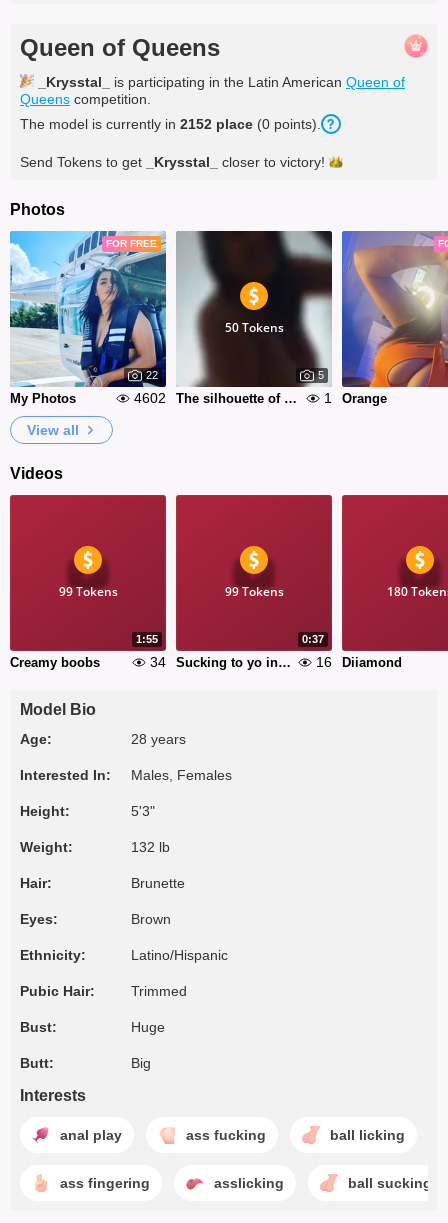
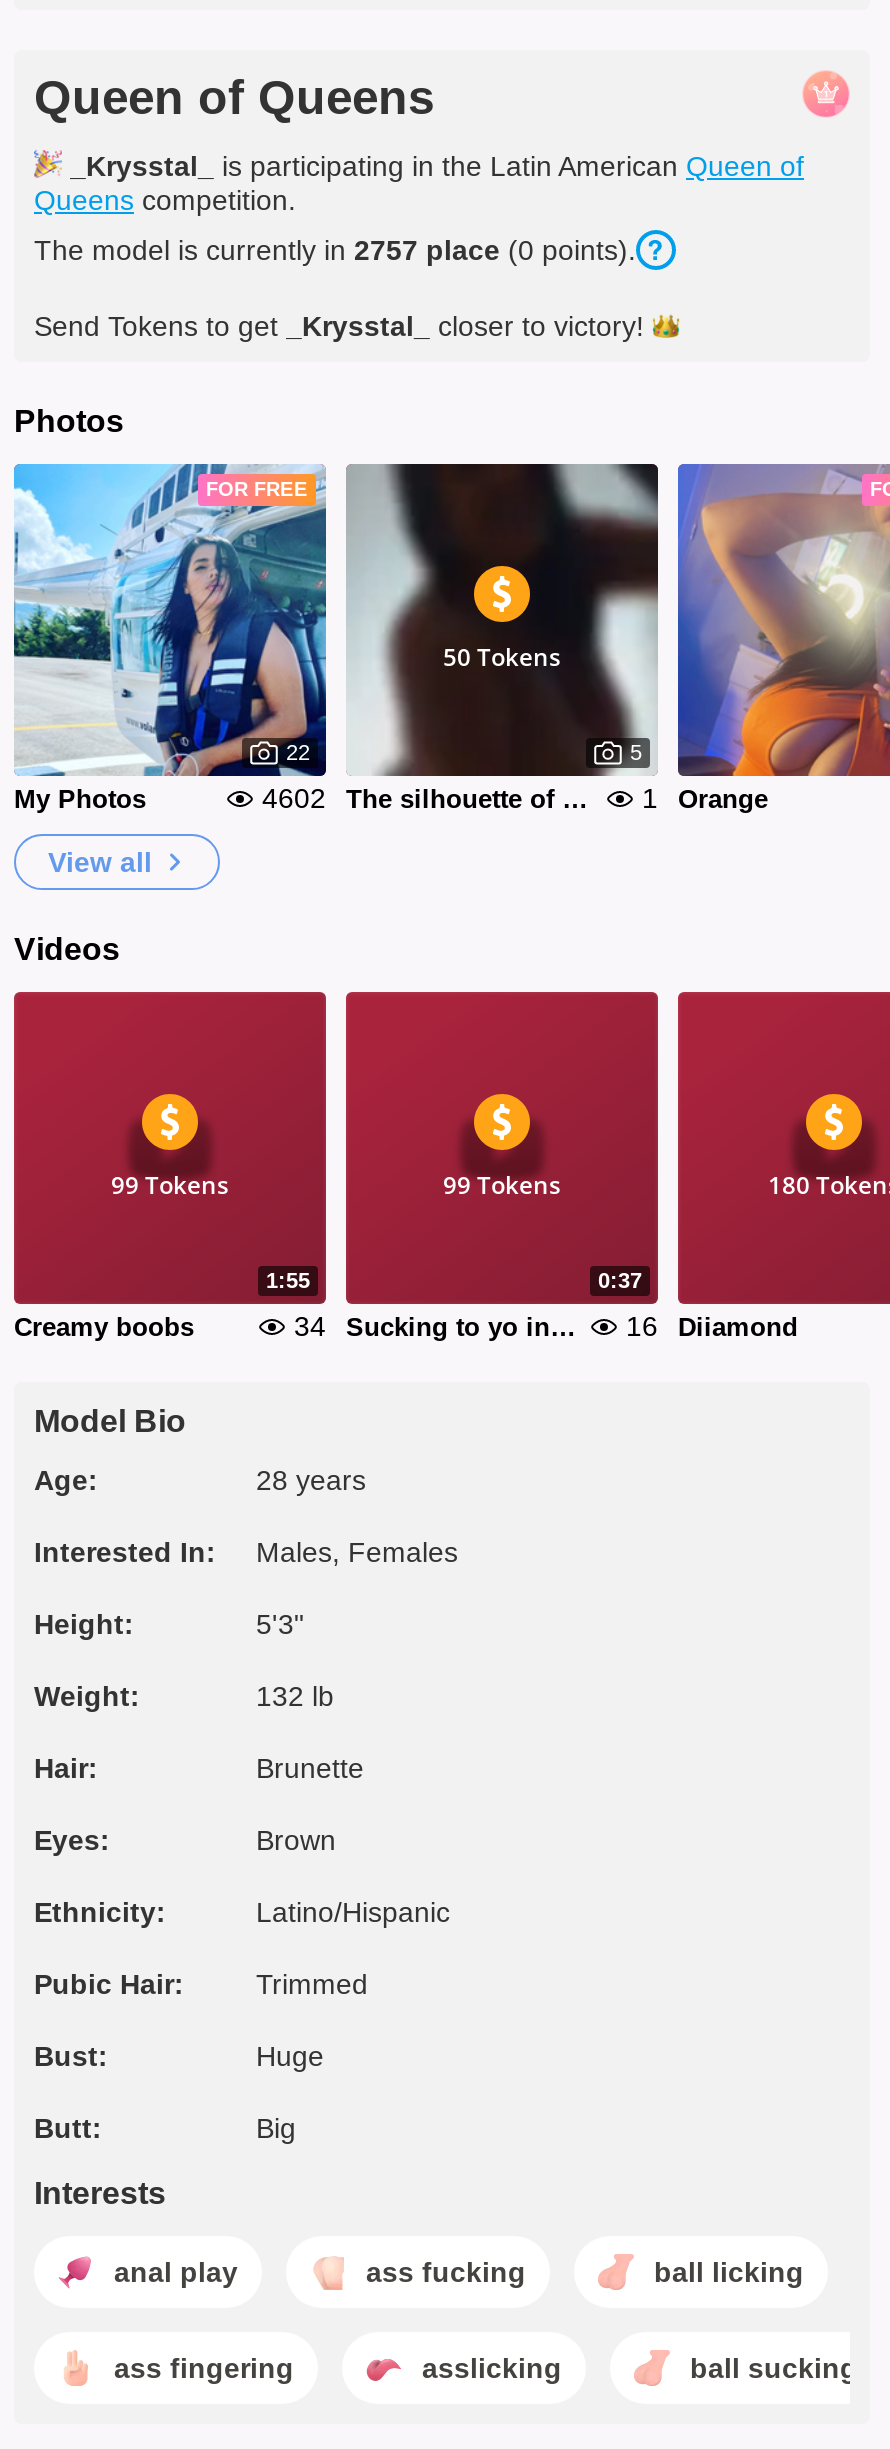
[20,116,321,132] The model is currently in 2152 place (0 points). -> [34,234,636,266] The model is currently in 2757 place (0 points).

